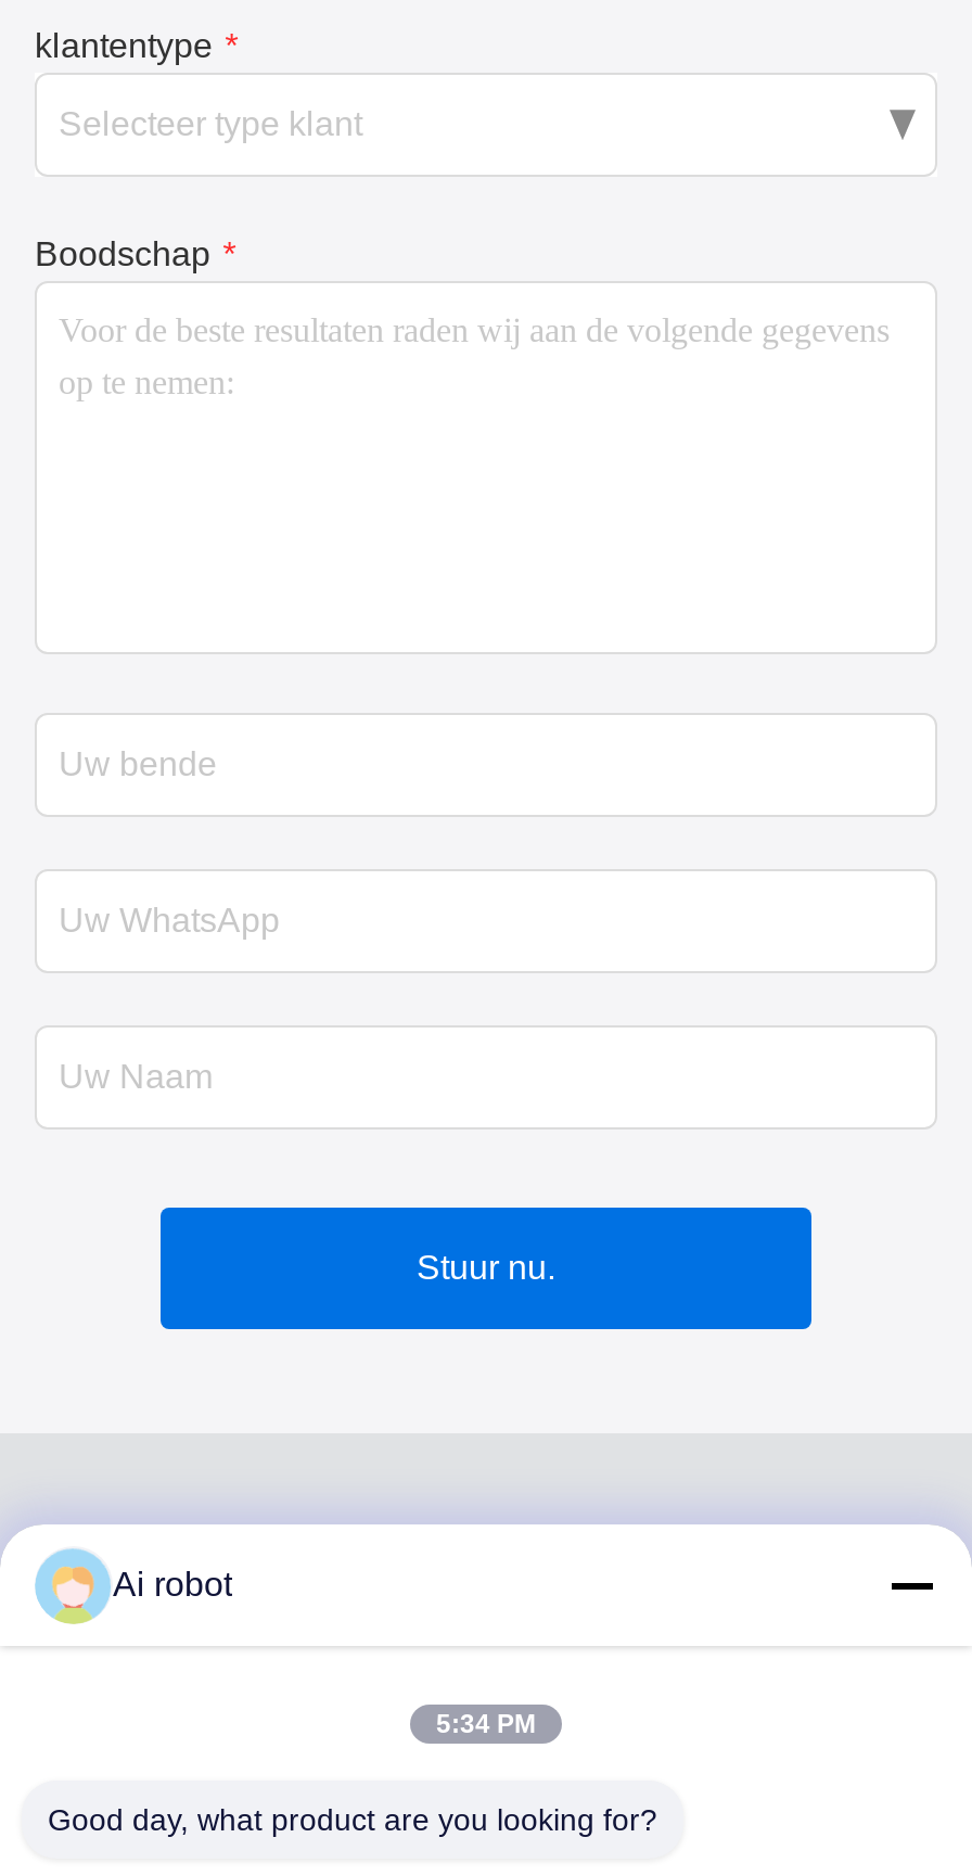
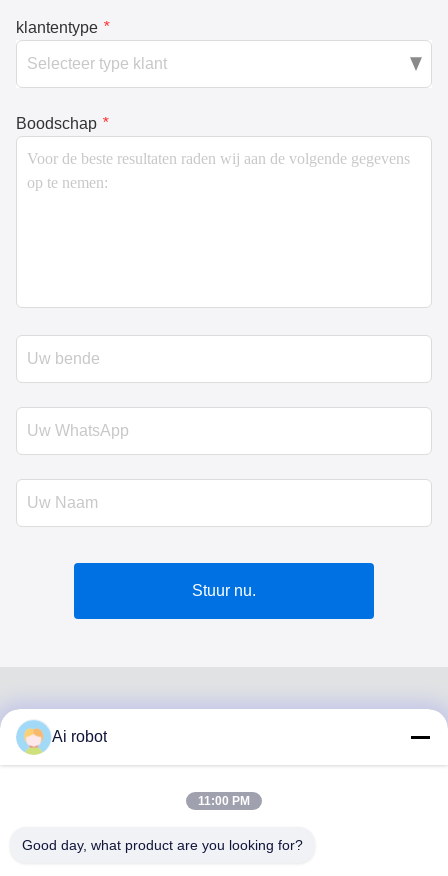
[436,1709,536,1739] 5:34 PM -> [198,794,250,808] 11:00 PM

